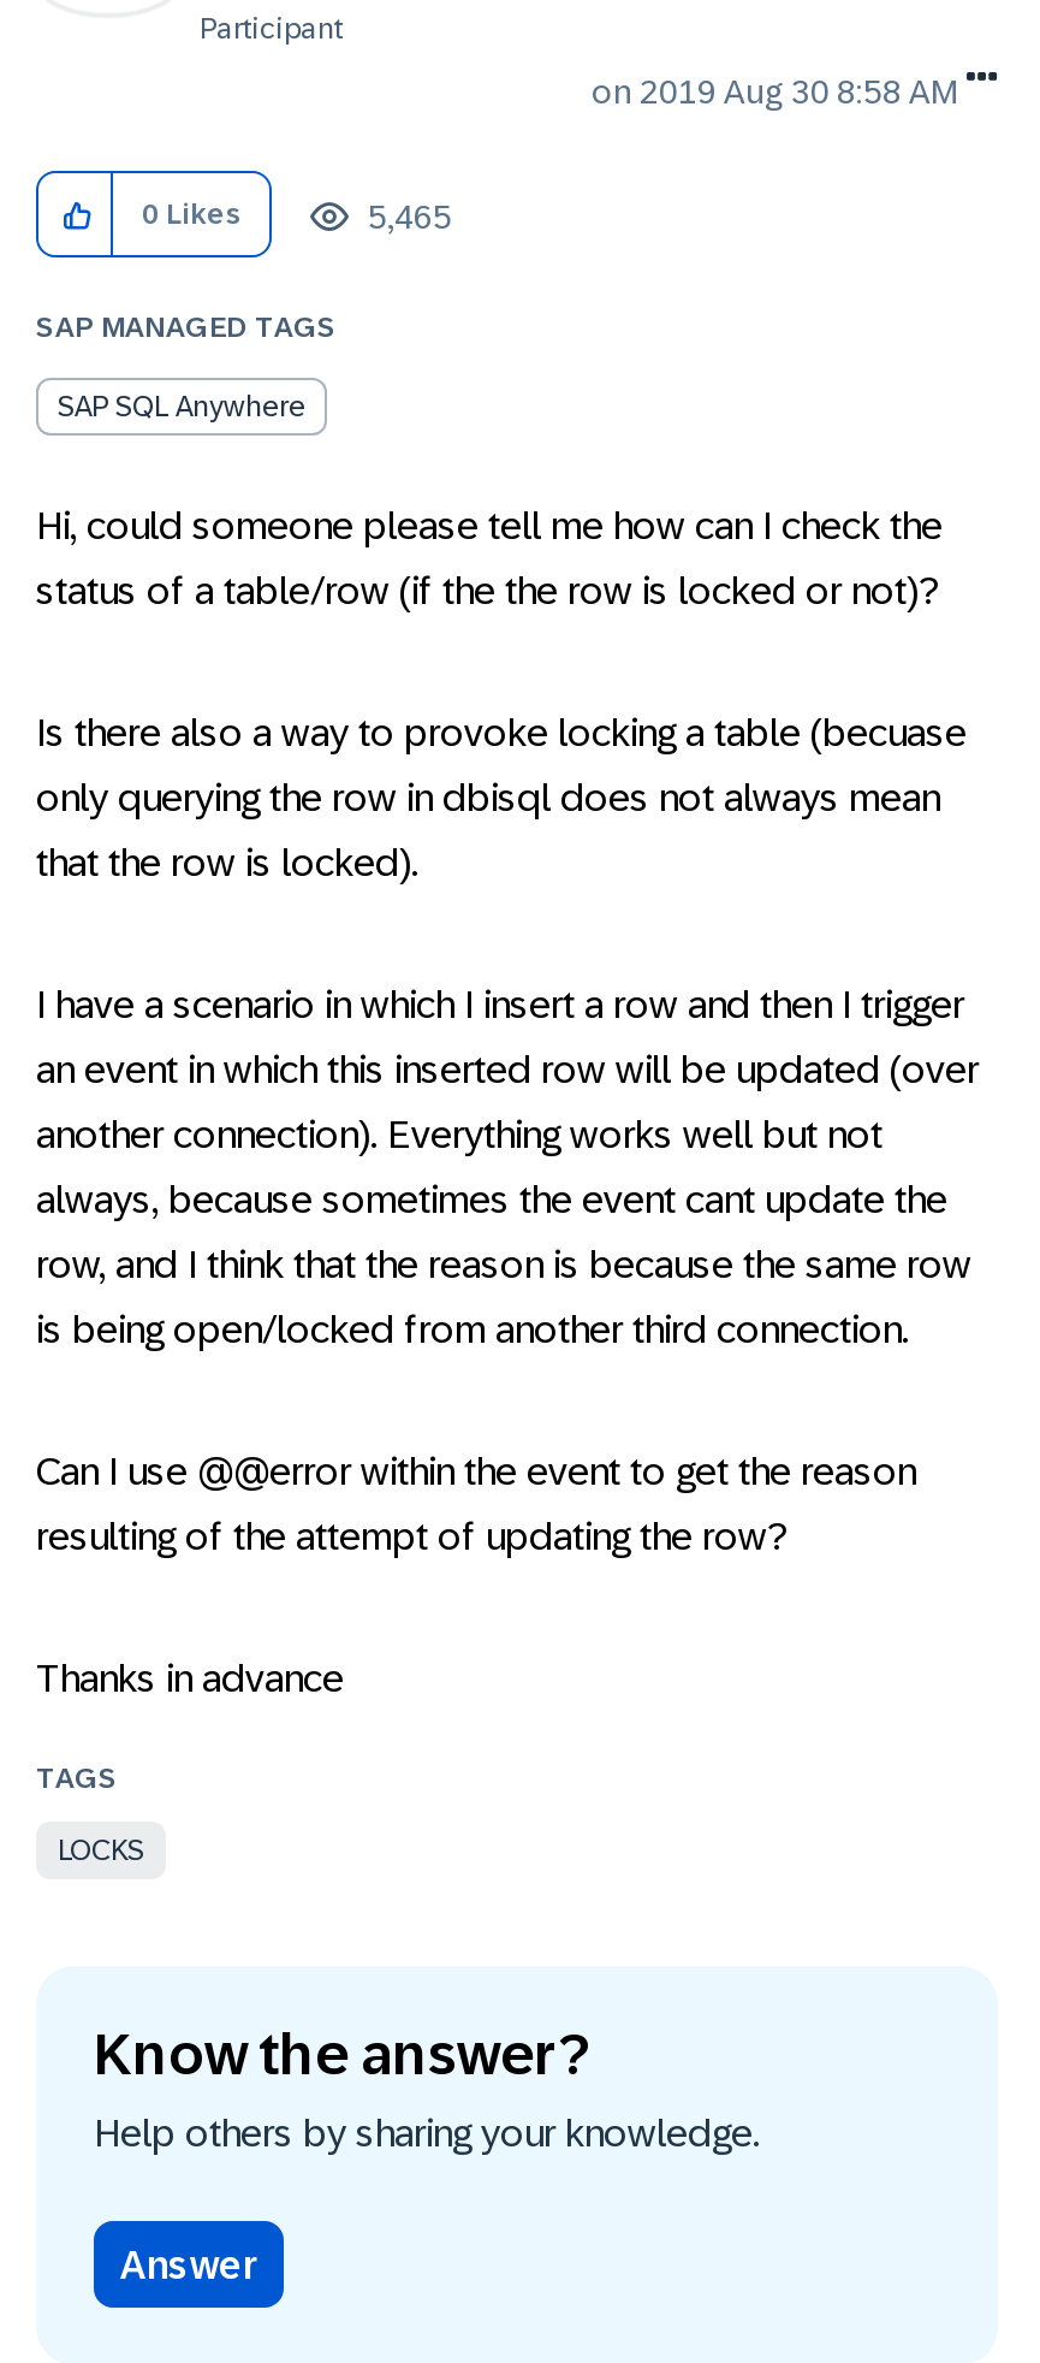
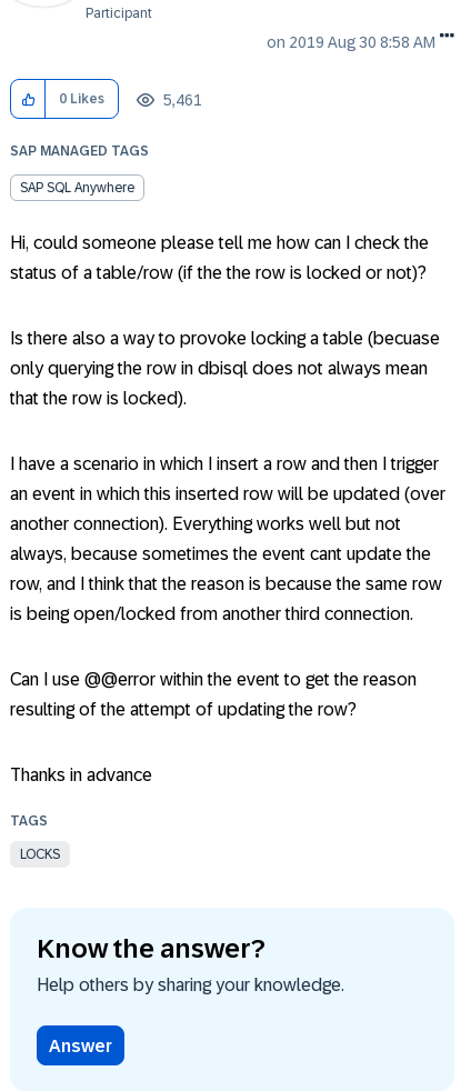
[368,197,452,236] 5,465 -> [163,91,202,109] 5,461

